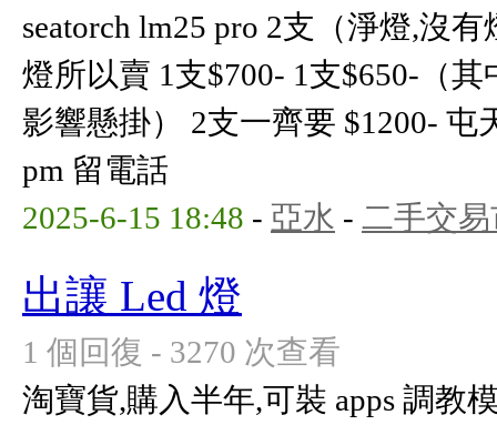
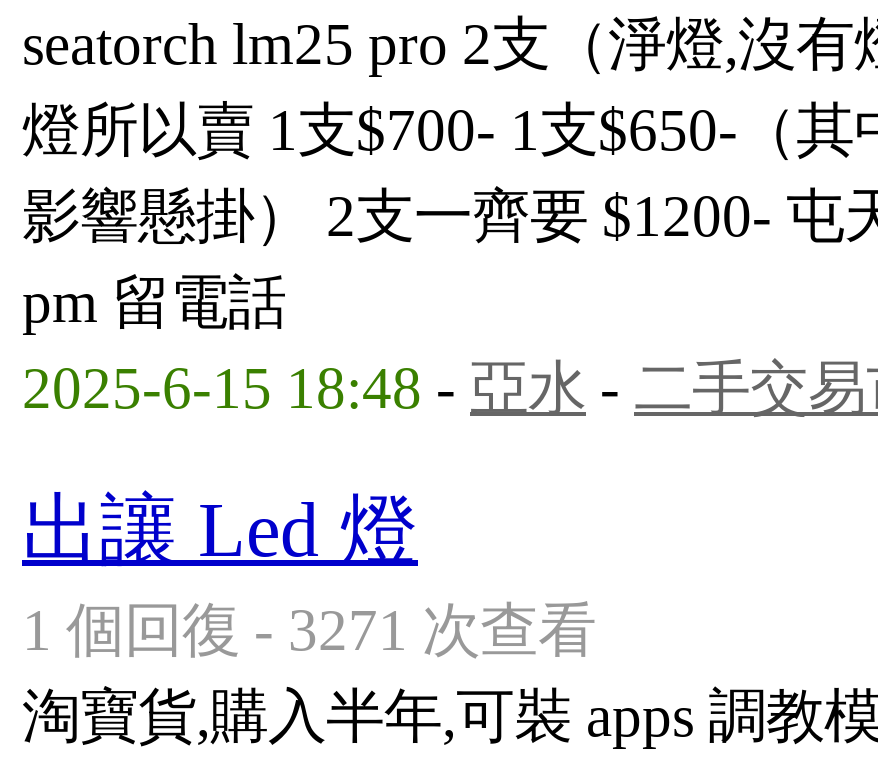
[22,334,341,370] 1 個回復 - 3270 次查看 -> [22,598,596,662] 1 個回復 - 3271 次查看

